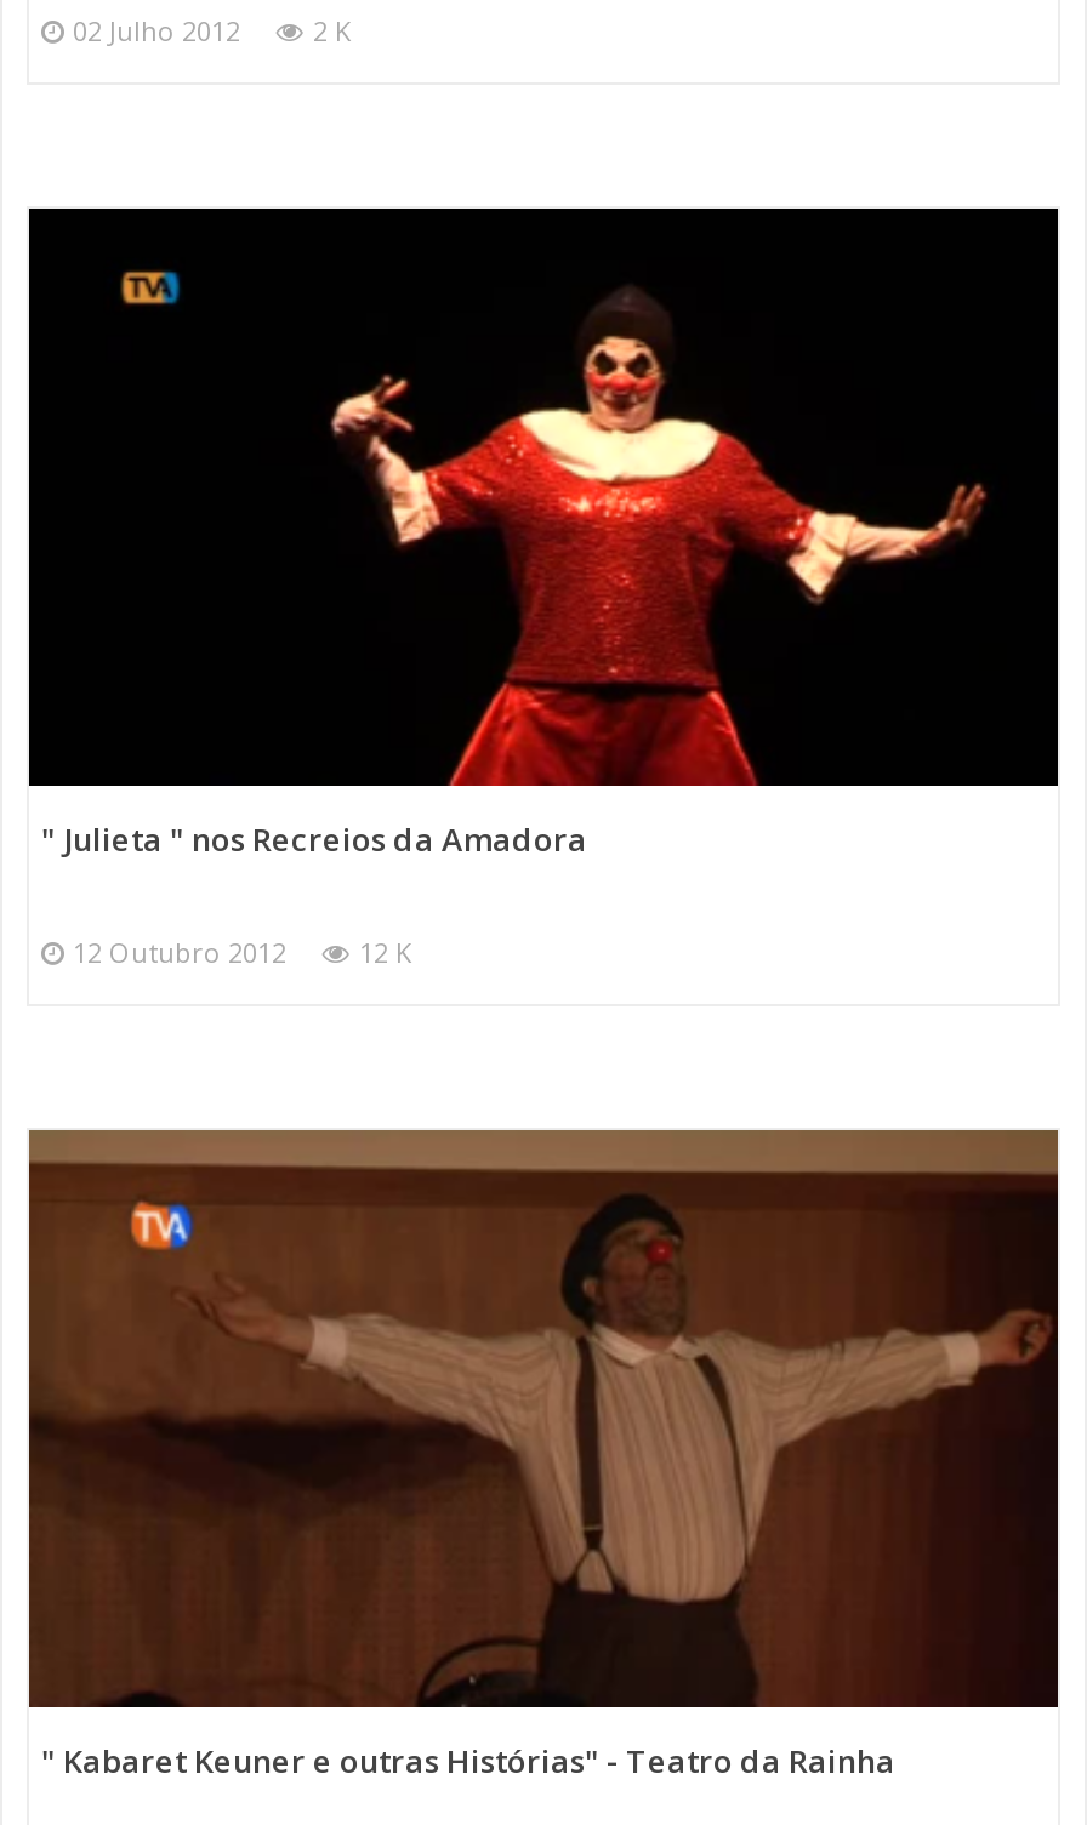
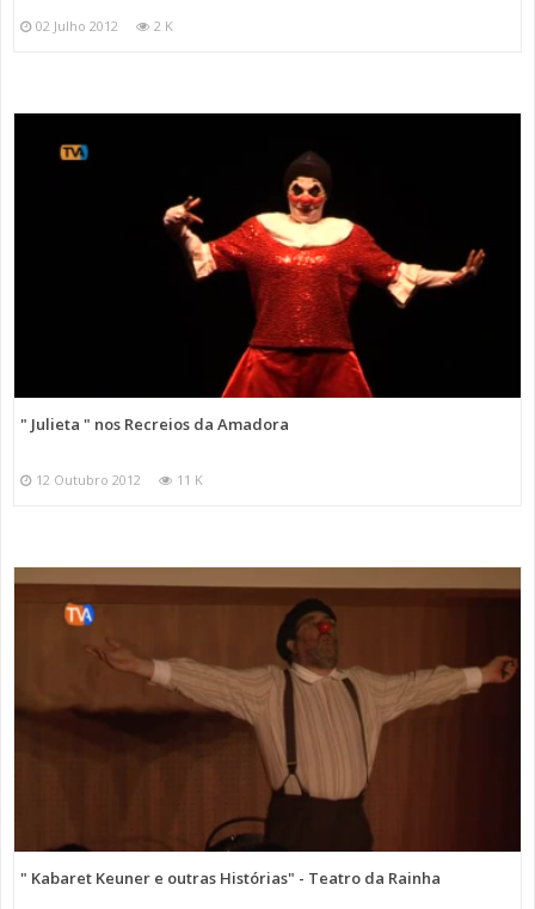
[73,933,412,970] 12 Outubro 2012 12 K -> [36,470,203,488] 12 Outubro 2012 11 K

